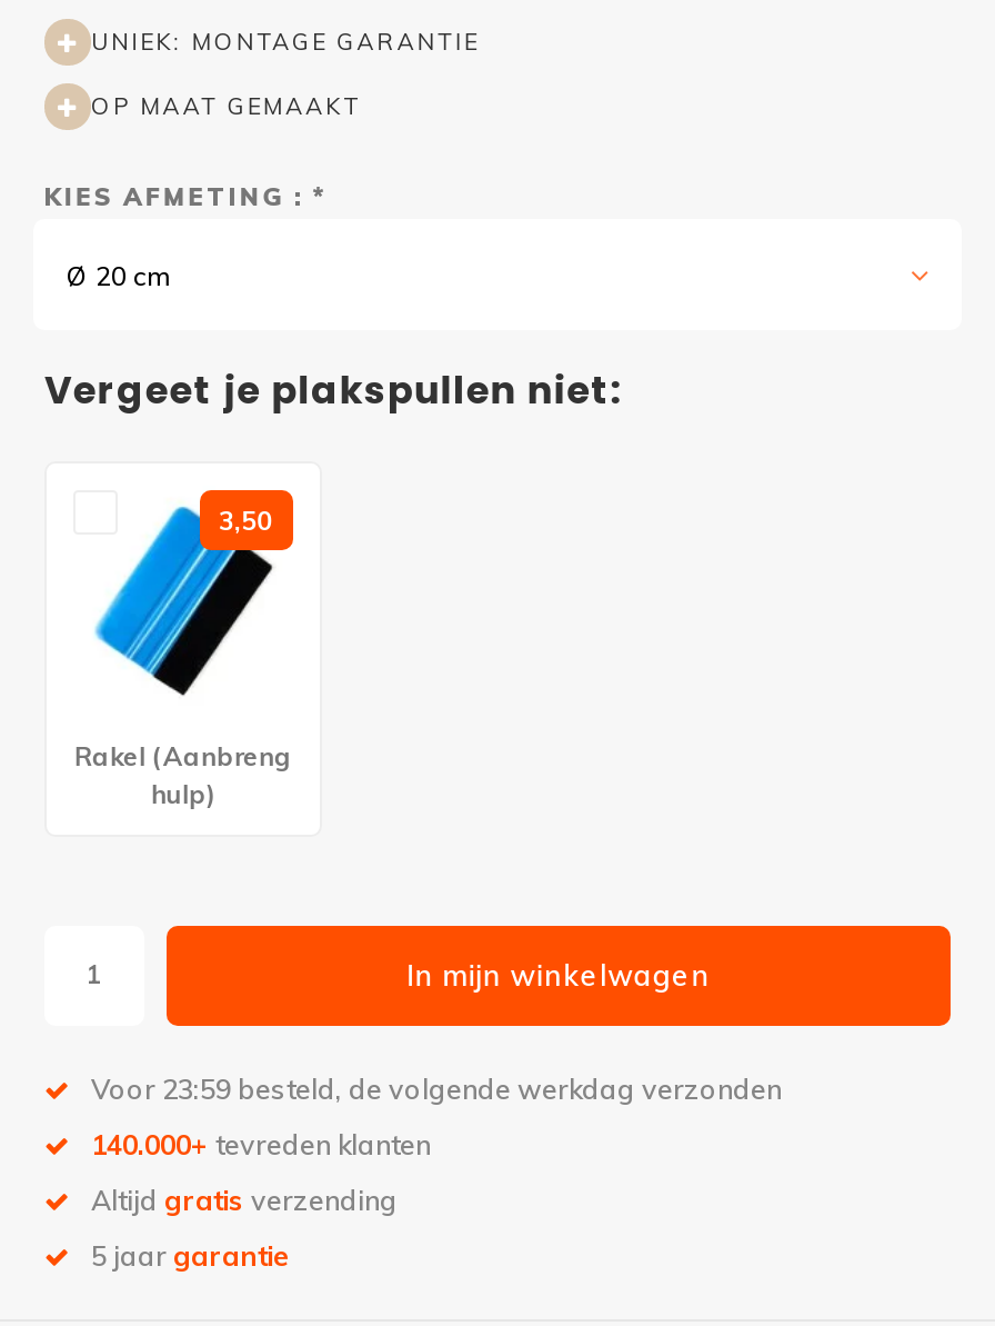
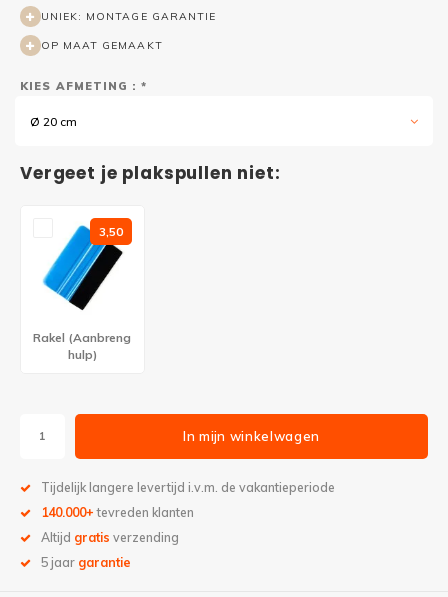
[91,1072,782,1105] Voor 23:59 besteld, de volgende werkdag verzonden -> [41,480,335,495] Tijdelijk langere levertijd i.v.m. de vakantieperiode

